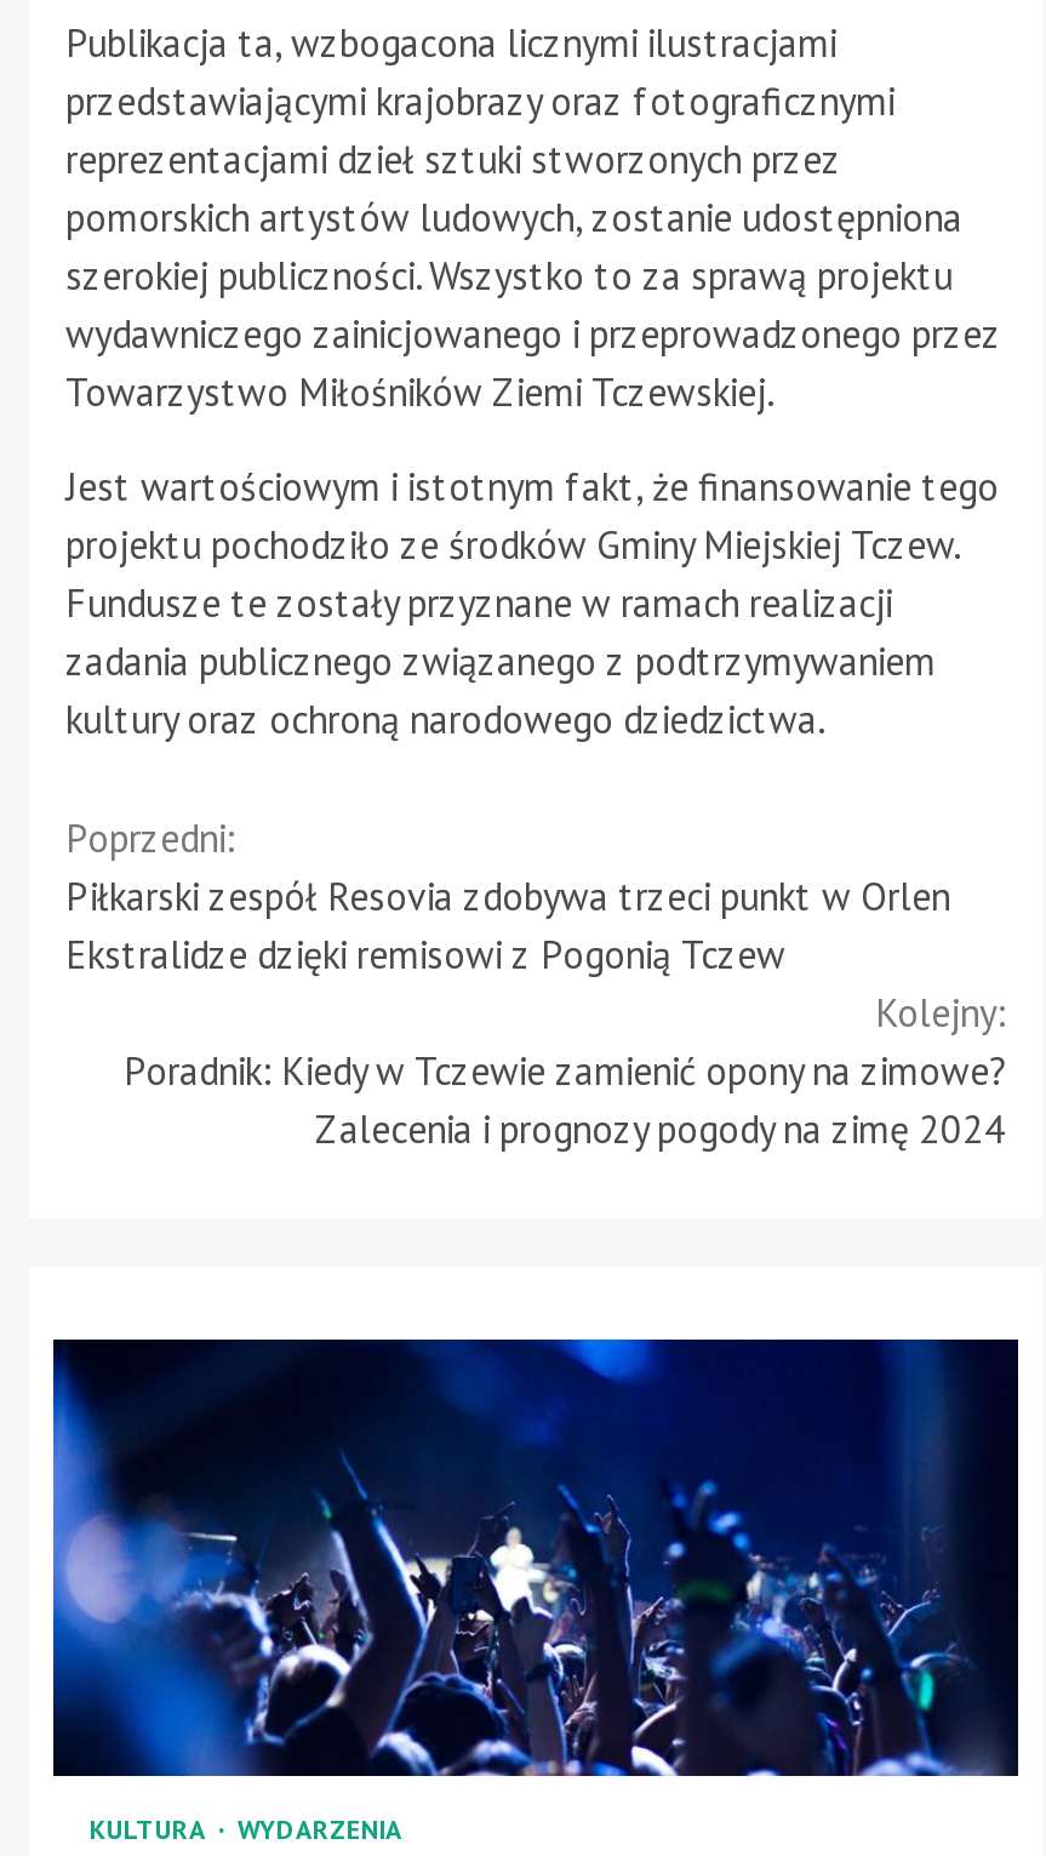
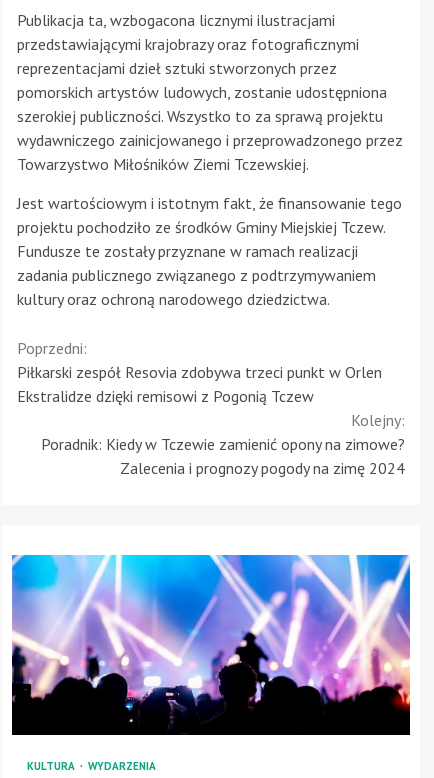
[51,1337,1021,1778] [image] -> [11,554,411,736] [image]

